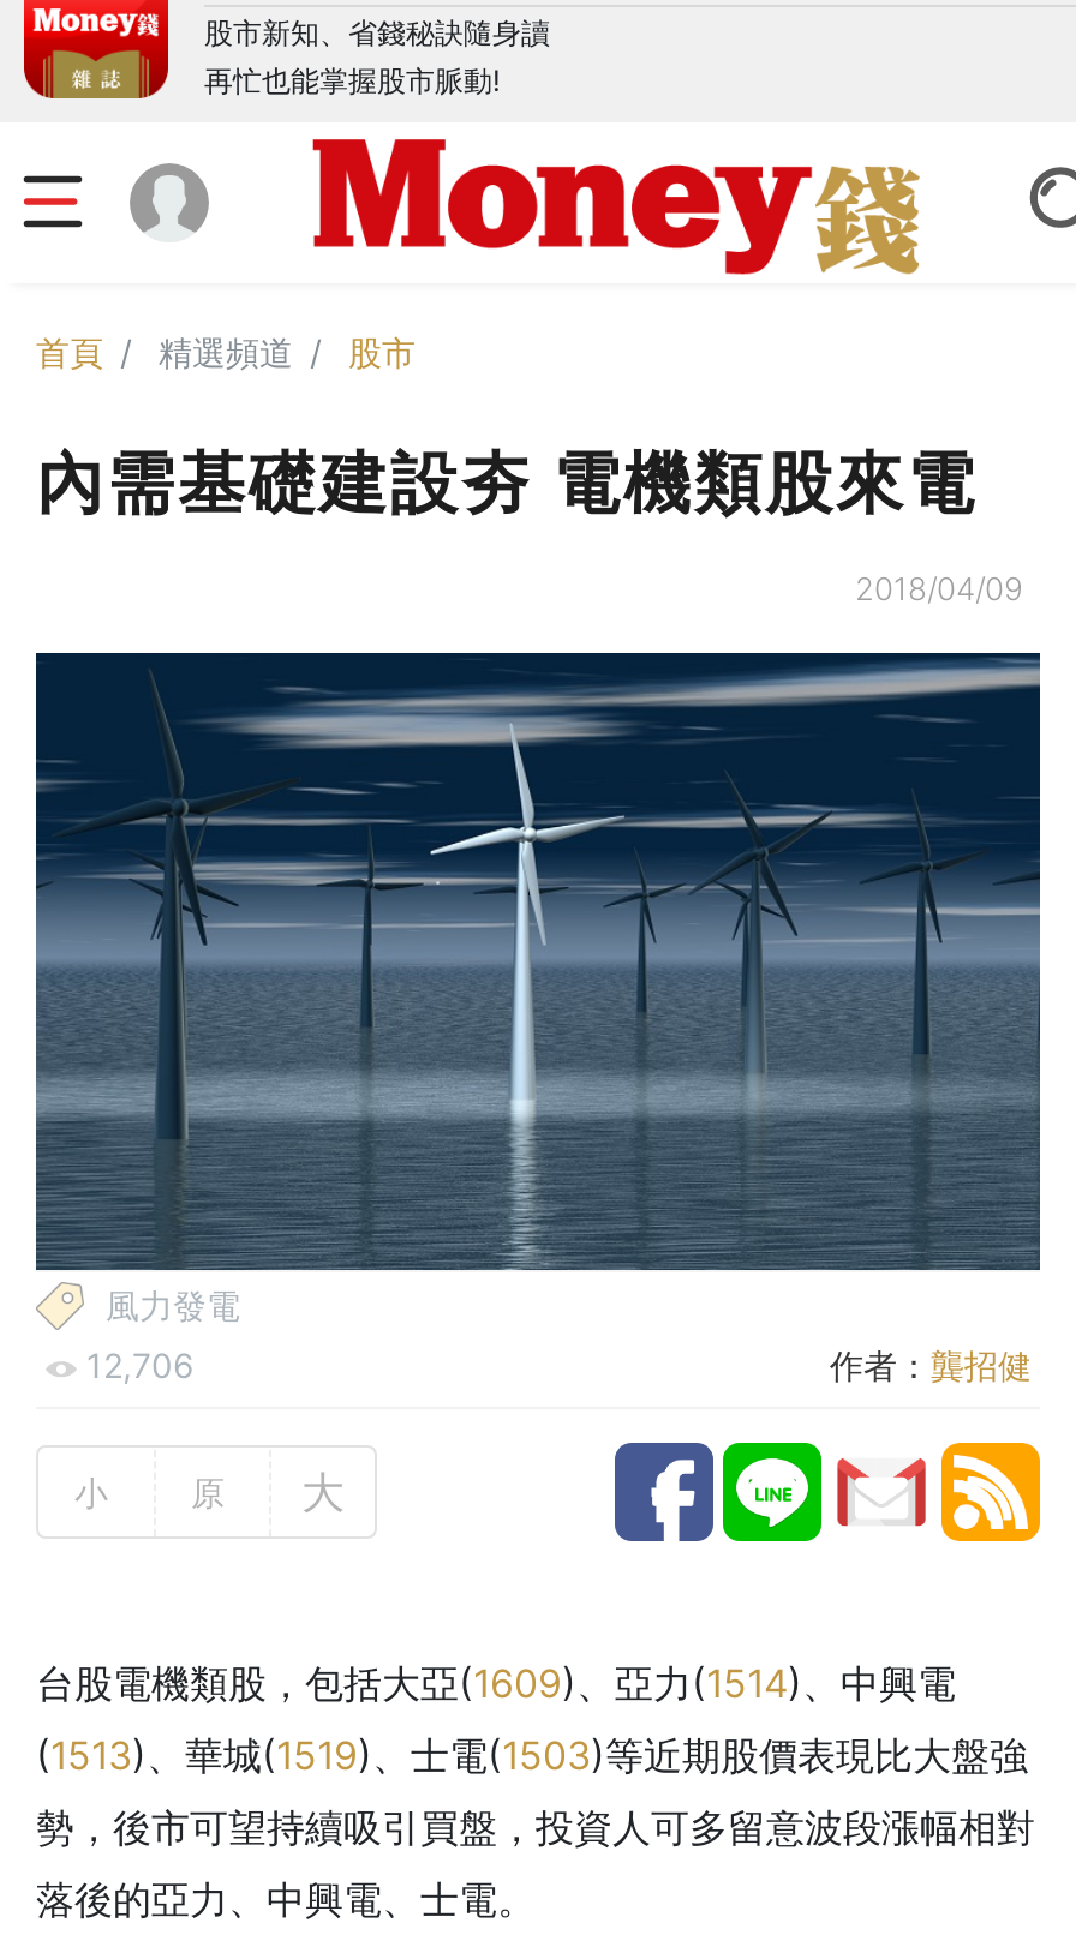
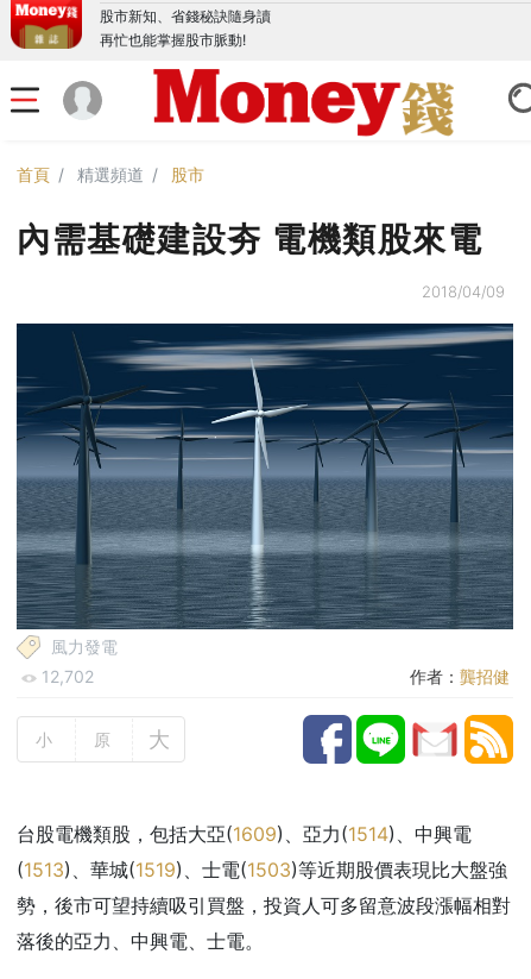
[86,1345,195,1386] 12,706 -> [42,666,94,687] 12,702

